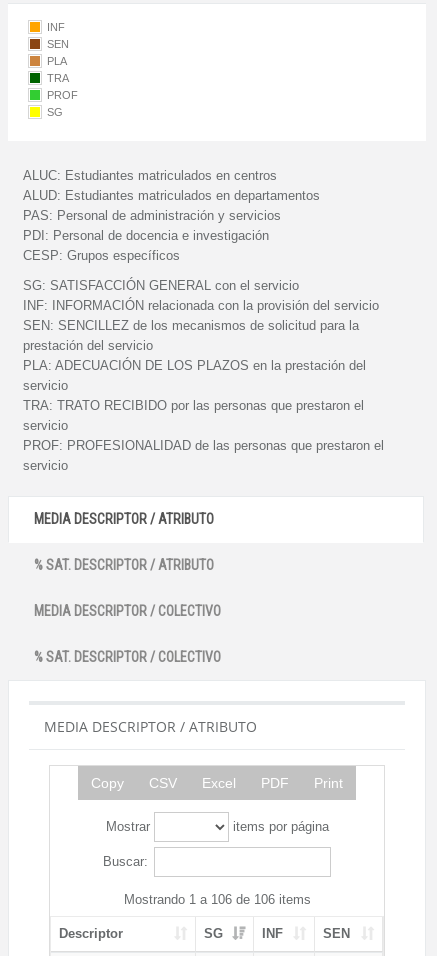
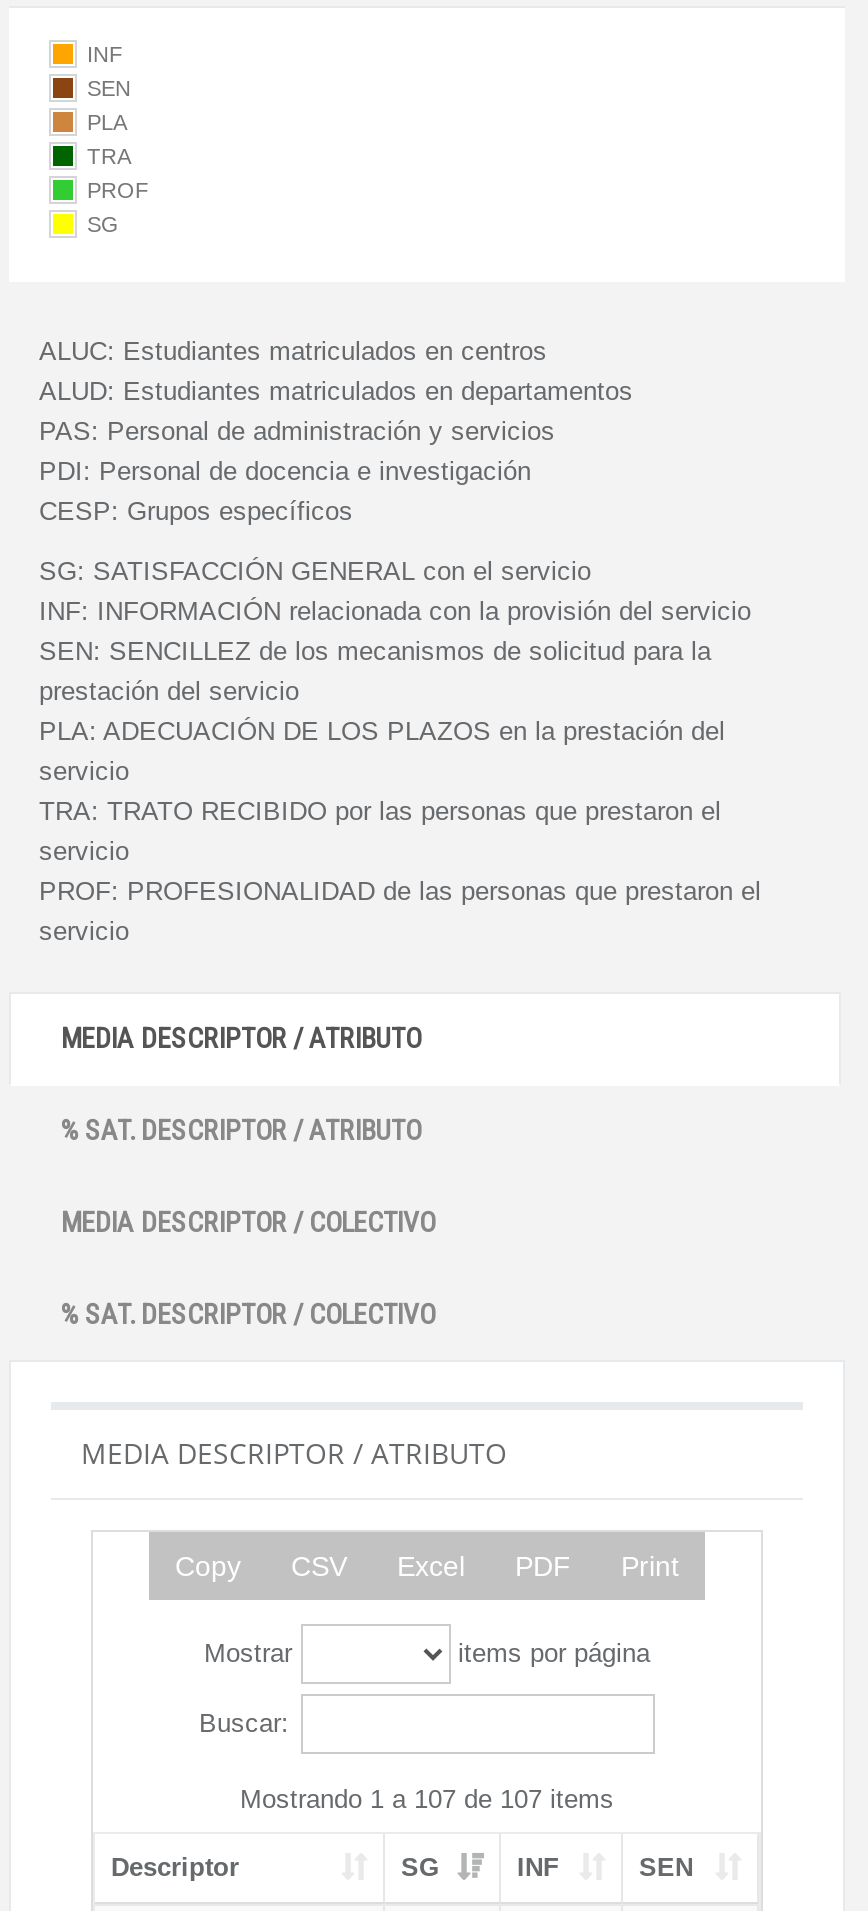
[123,891,310,906] Mostrando 1 a 106 de 106 items -> [240,1783,614,1813] Mostrando 1 a 107 de 107 items

